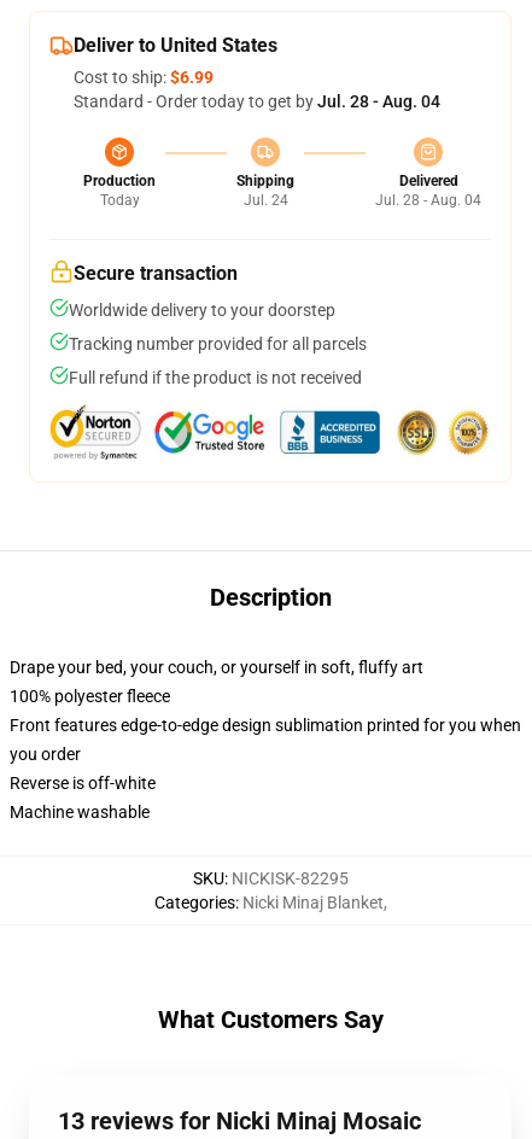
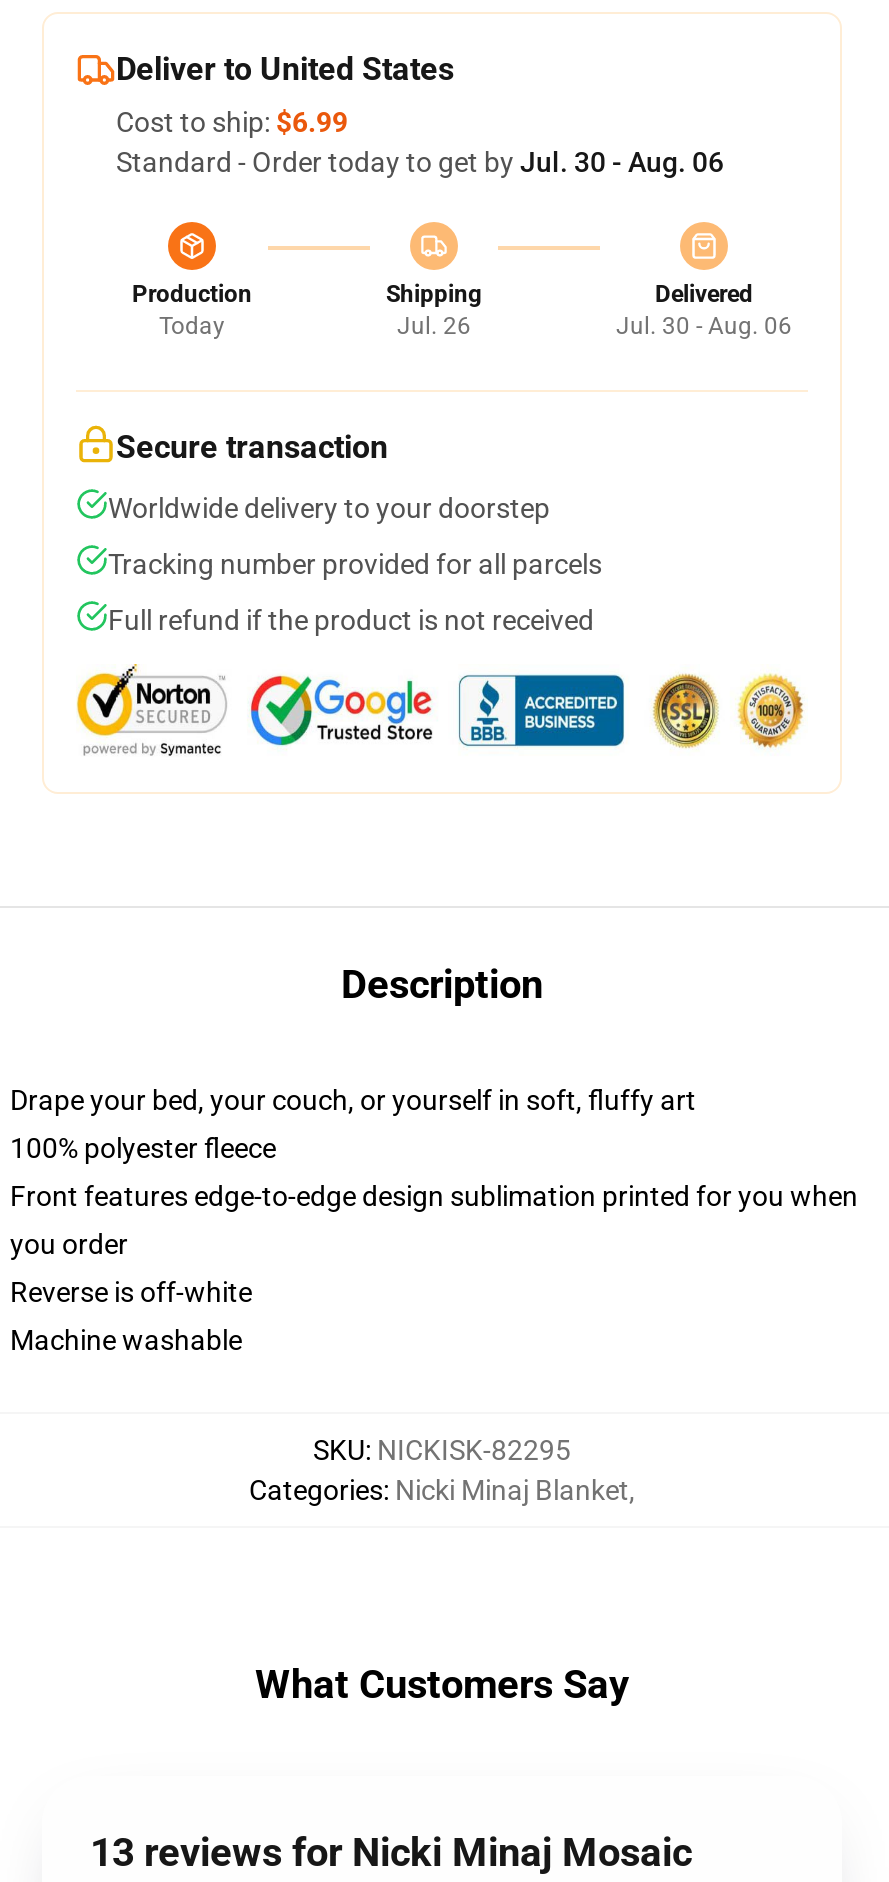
[74,92,440,111] Standard - Order today to get by Jul. 28 - Aug. 04 -> [116,146,724,178] Standard - Order today to get by Jul. 30 - Aug. 06
[243,192,288,209] Jul. 24 -> [397,312,471,340] Jul. 26
[375,192,481,209] Jul. 28 - Aug. 04 -> [616,312,792,340] Jul. 30 - Aug. 06

